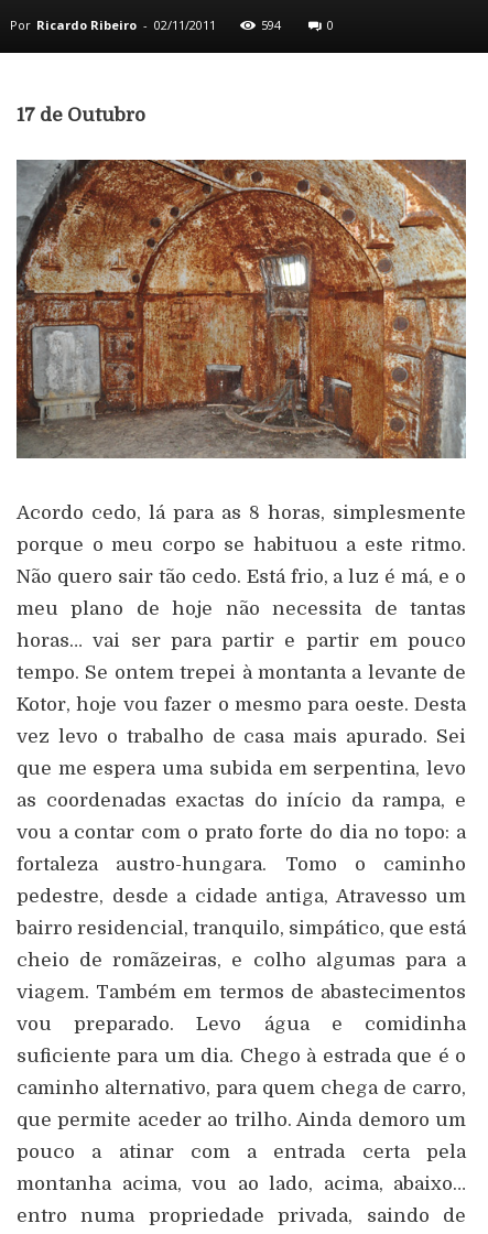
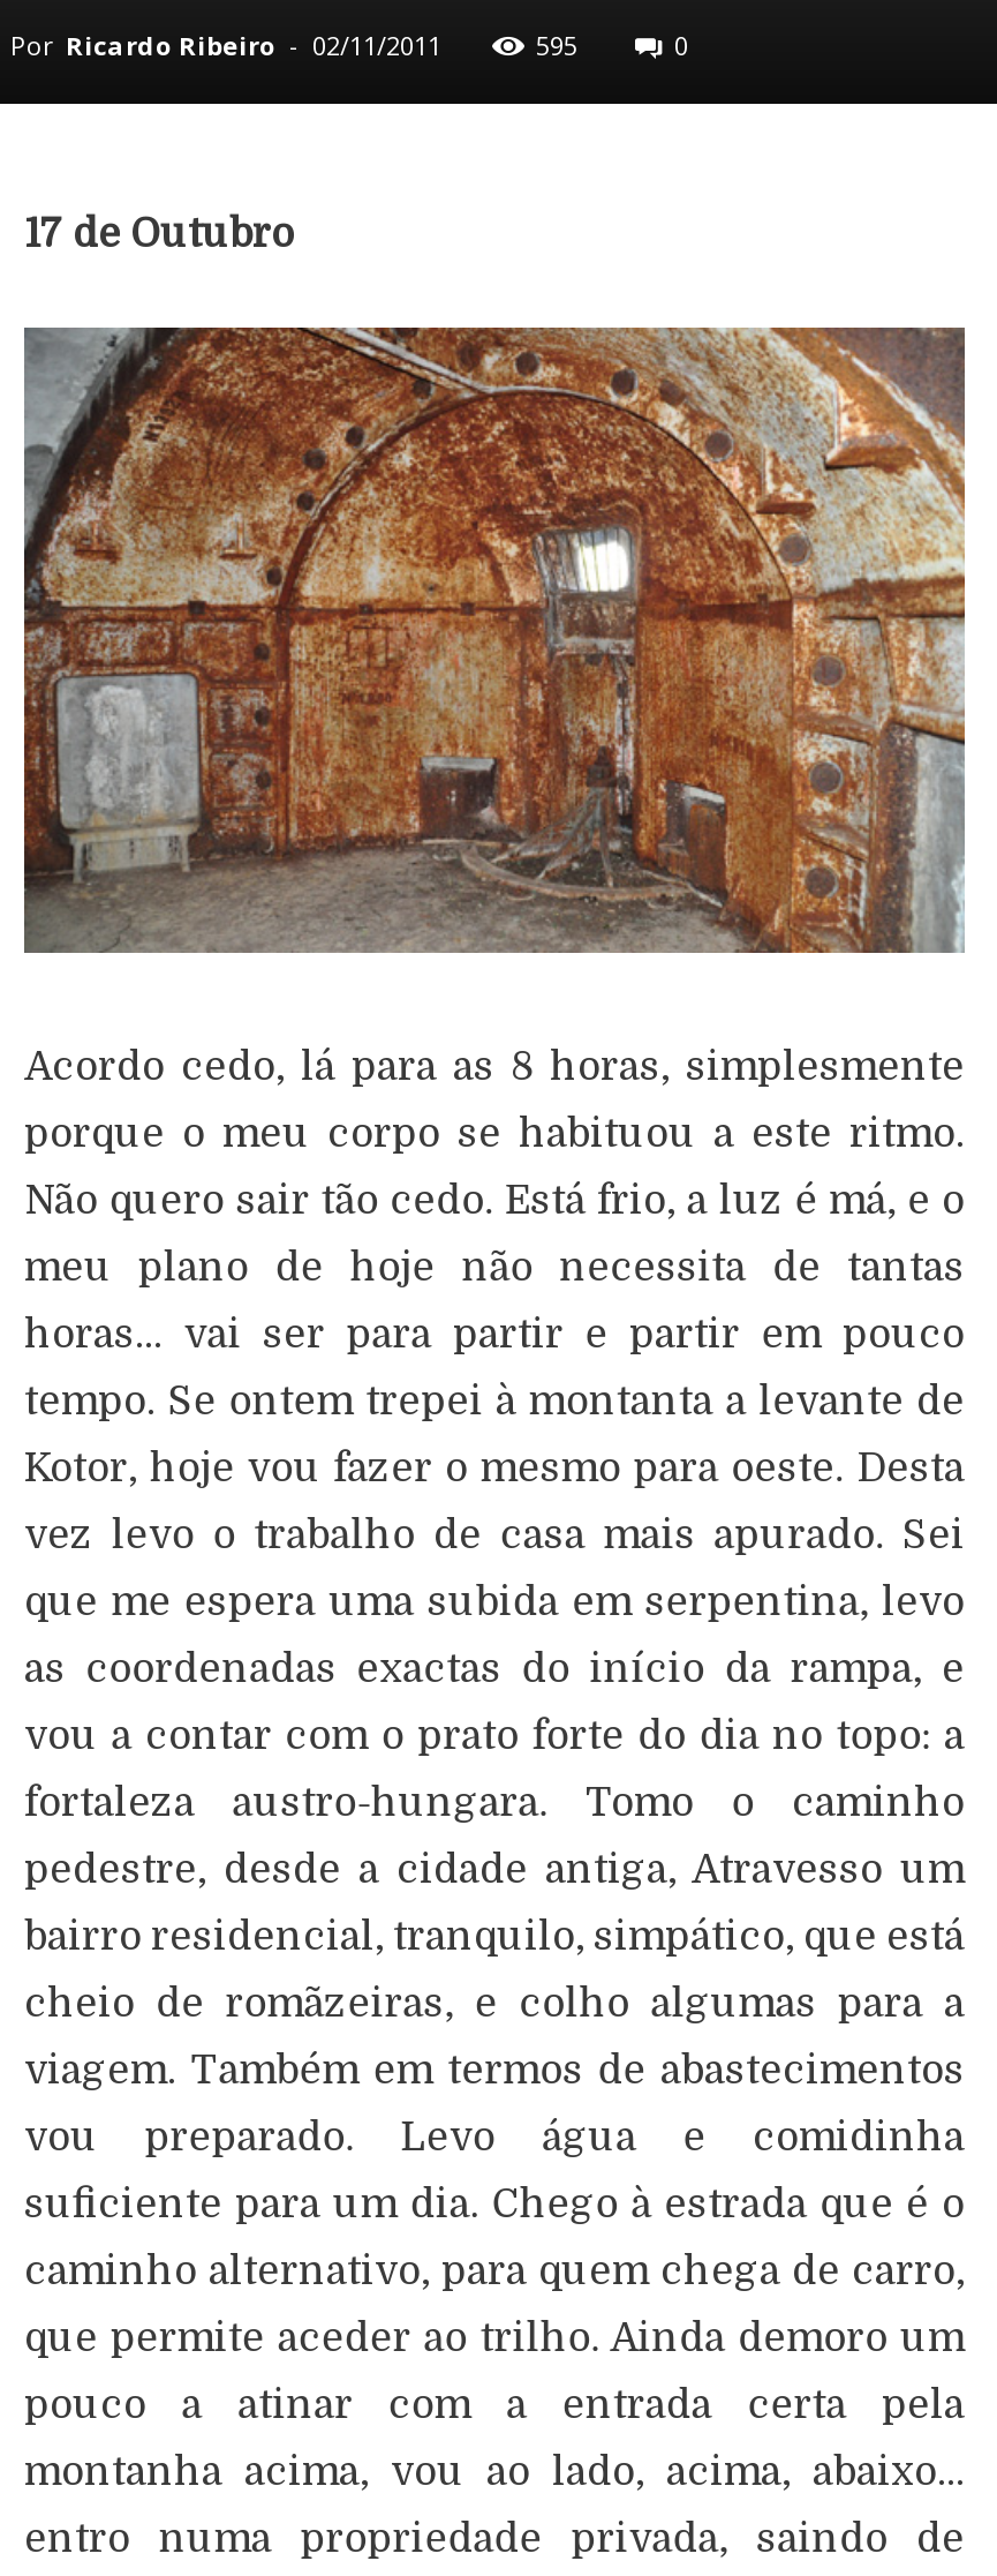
[261,17,281,33] 594 -> [536,28,577,62] 595

